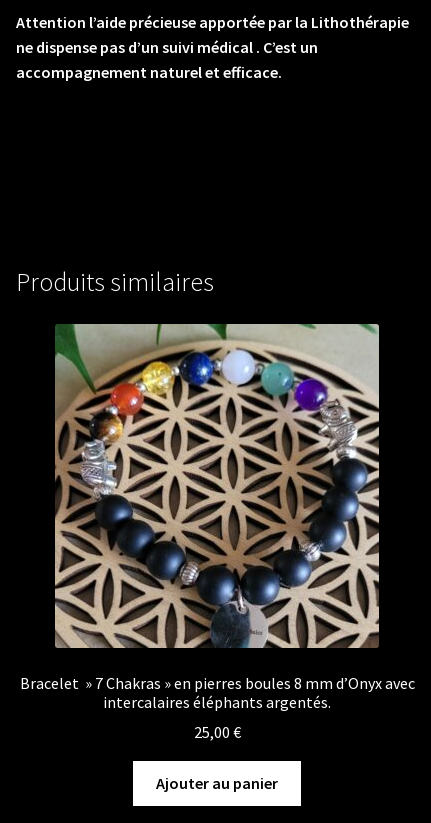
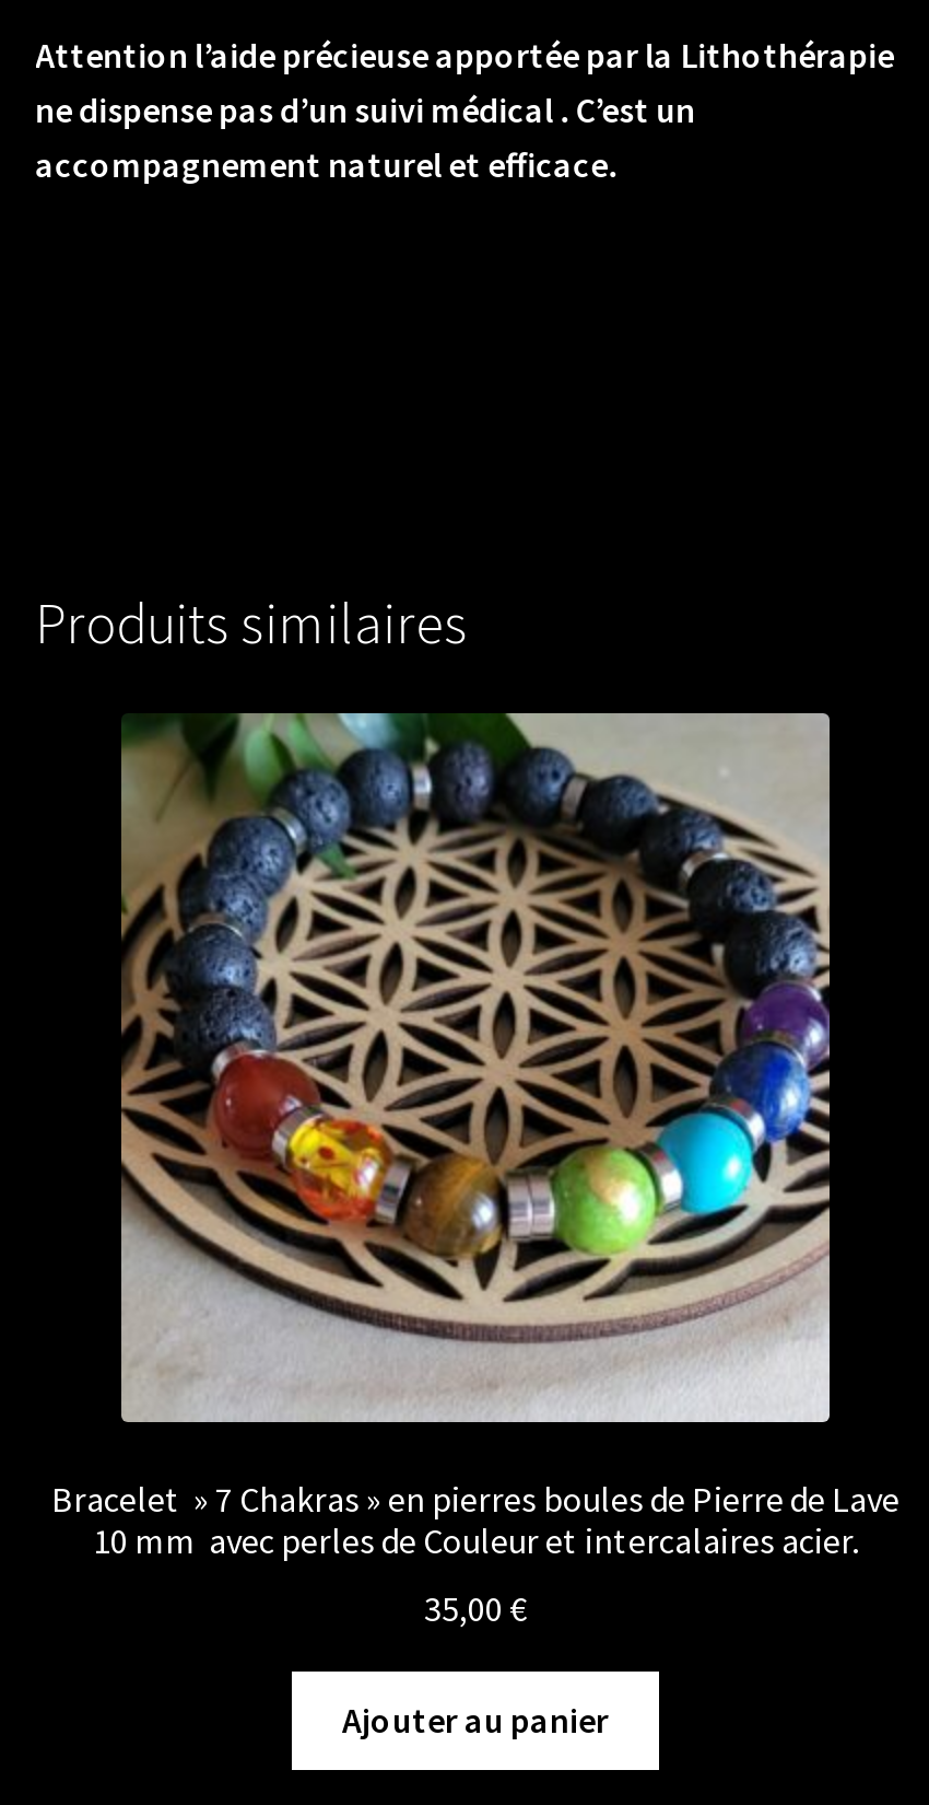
[19,323,414,712] [image] | Bracelet » 7 Chakras » en pierres boules 8 mm d’Onyx avec | intercalaires éléphants argentés. -> [51,712,899,1563] [image] | Bracelet » 7 Chakras » en pierres boules de Pierre de Lave | 10 mm avec perles de Couleur et intercalaires acier.
[193,722,240,742] 25,00 € -> [424,1586,527,1630] 35,00 €

